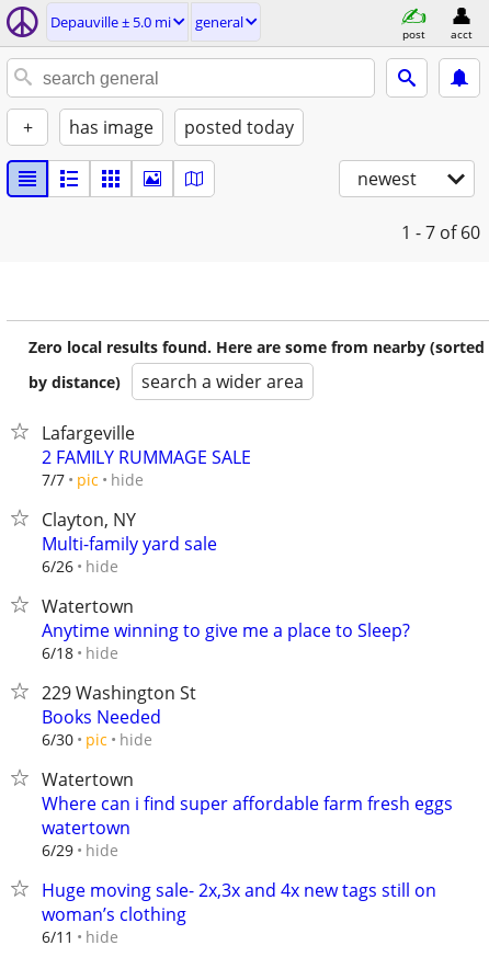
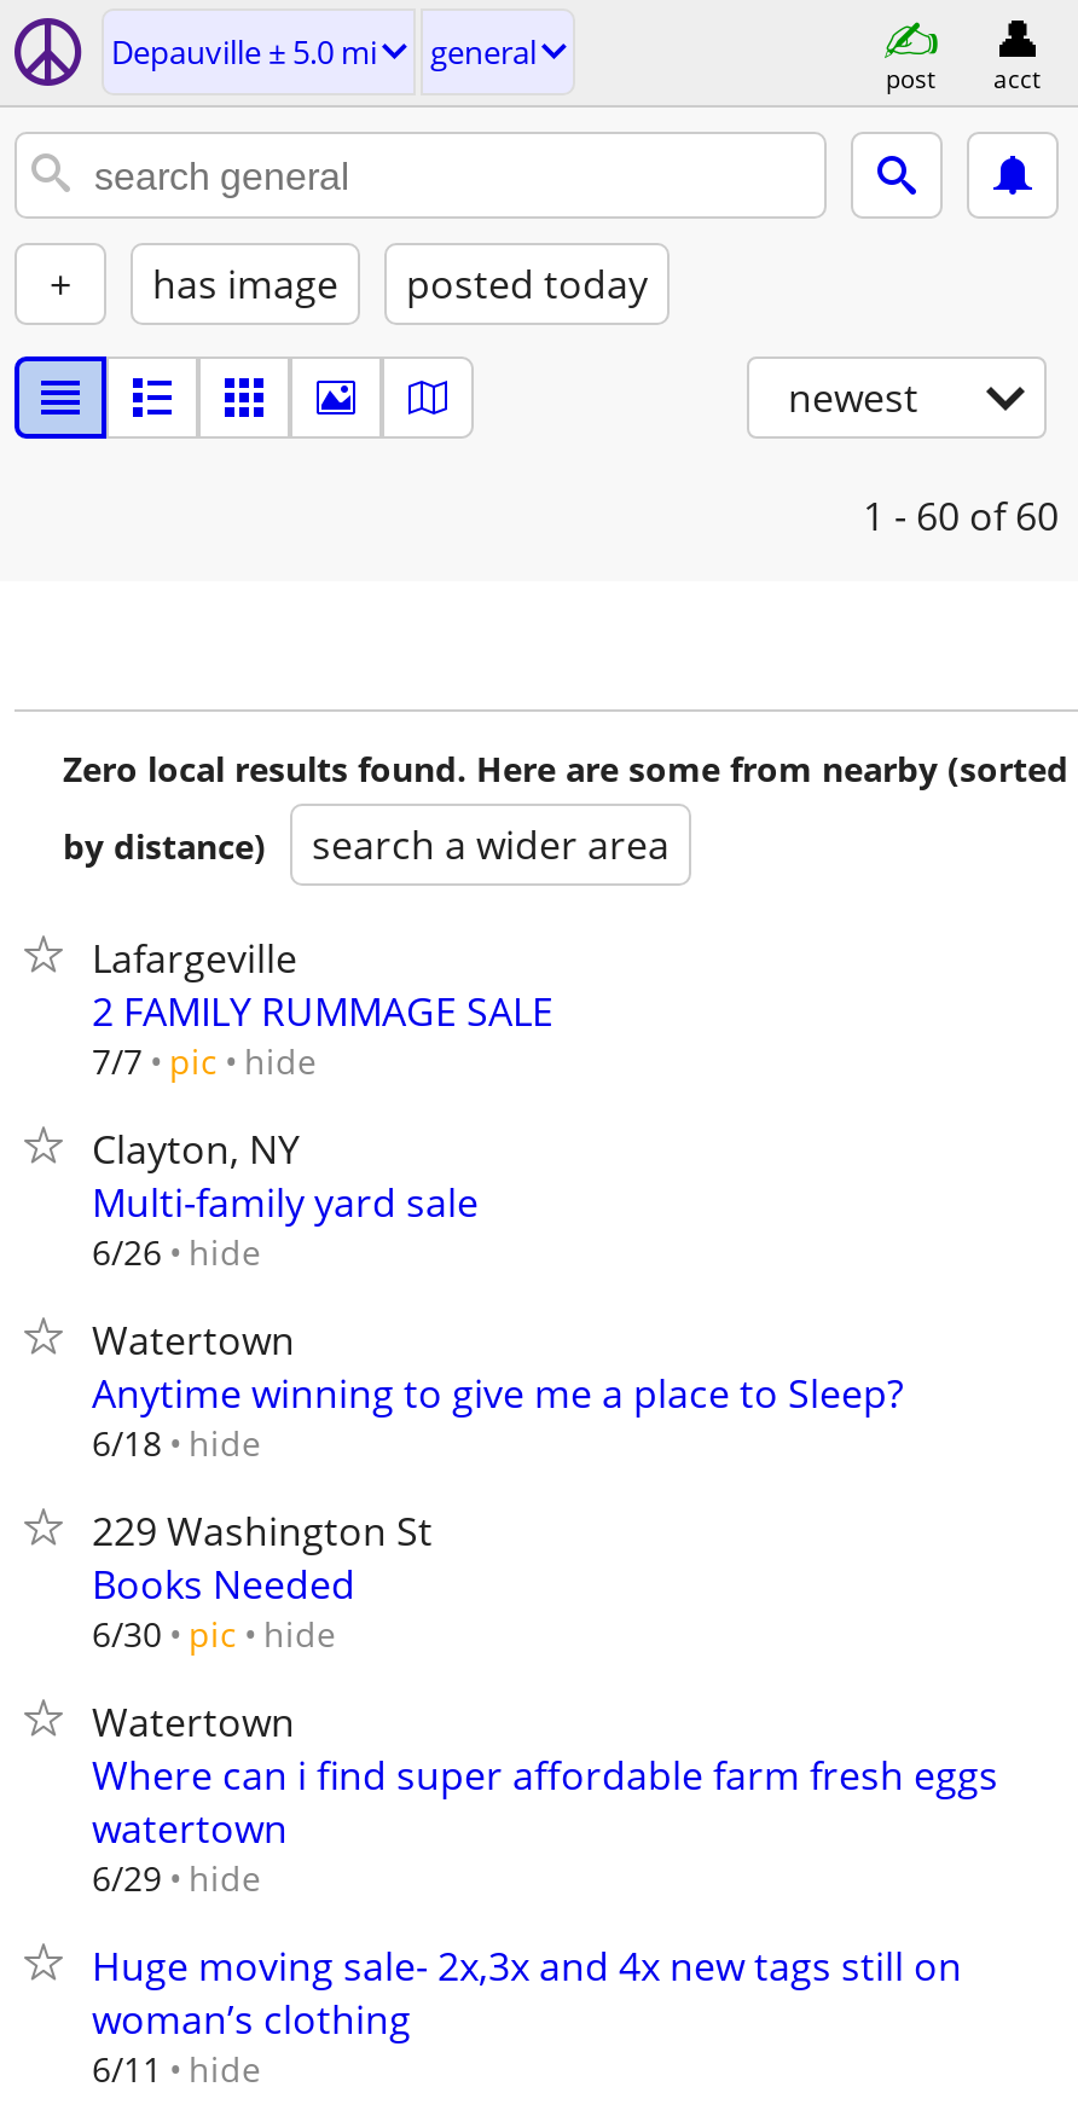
[401,220,480,244] 1 - 7 of 60 -> [863,489,1059,543] 1 - 60 of 60

